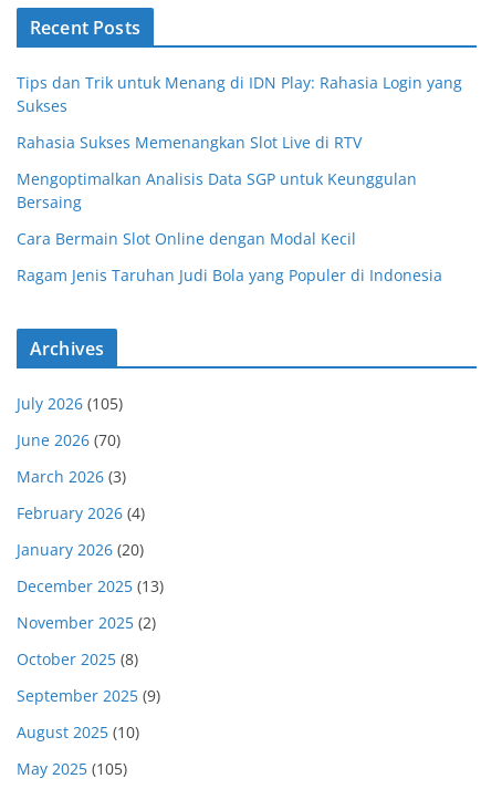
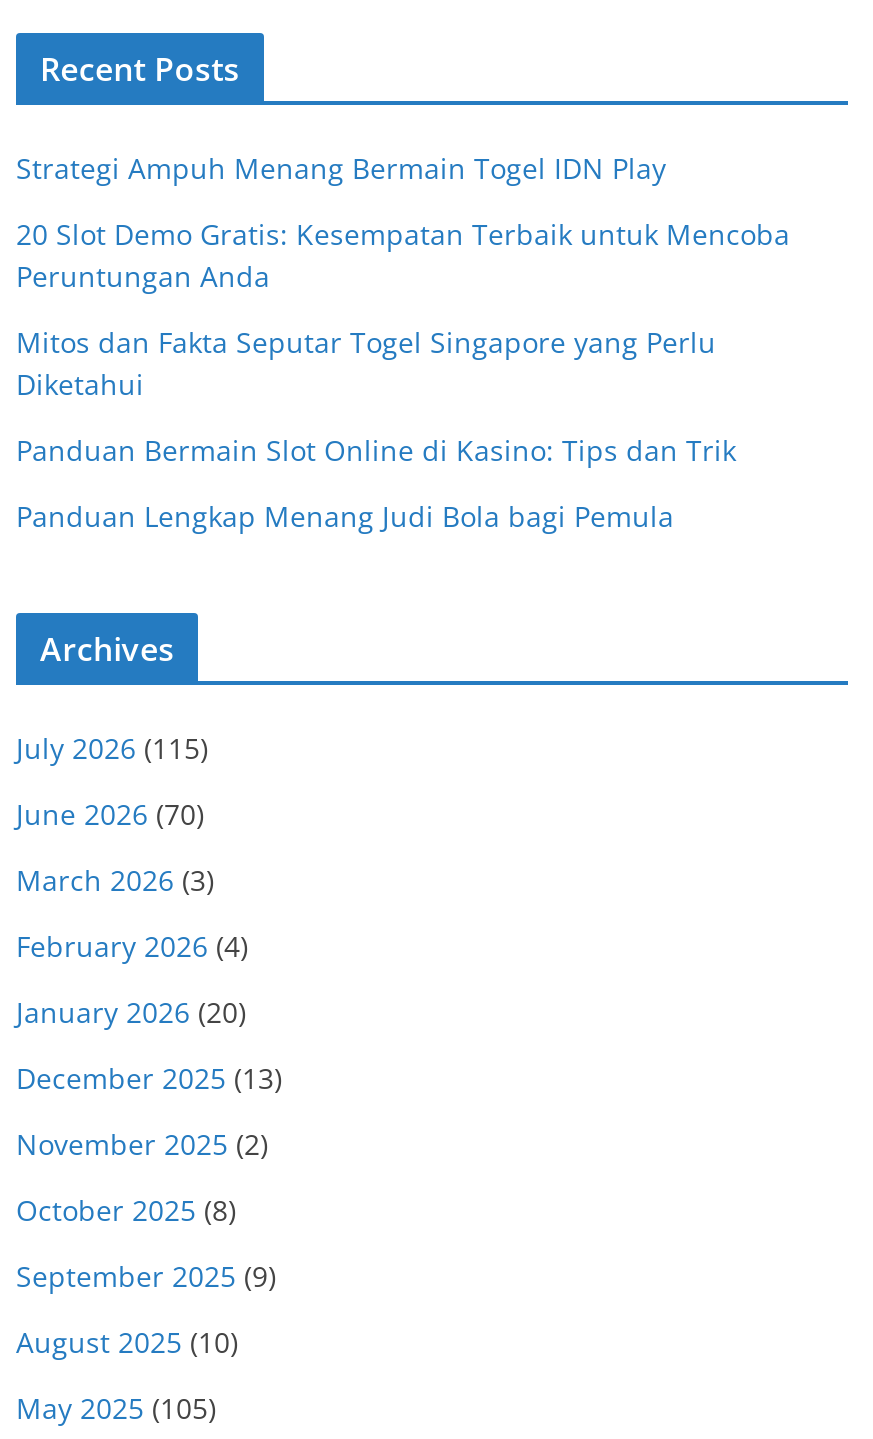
[17,72,462,116] Tips dan Trik untuk Menang di IDN Play: Rahasia Login yang | Sukses -> [16,149,666,187] Strategi Ampuh Menang Bermain Togel IDN Play
[17,132,362,153] Rahasia Sukses Memenangkan Slot Live di RTV -> [16,215,790,295] 20 Slot Demo Gratis: Kesempatan Terbaik untuk Mencoba | Peruntungan Anda
[17,168,417,212] Mengoptimalkan Analisis Data SGP untuk Keunggulan | Bersaing -> [16,323,716,403] Mitos dan Fakta Seputar Togel Singapore yang Perlu | Diketahui
[17,228,356,249] Cara Bermain Slot Online dengan Modal Kecil -> [16,431,736,469] Panduan Bermain Slot Online di Kasino: Tips dan Trik
[17,264,442,286] Ragam Jenis Taruhan Judi Bola yang Populer di Indonesia -> [16,497,674,535] Panduan Lengkap Menang Judi Bola bagi Pemula
[17,393,123,414] July 2026 (105) -> [16,729,208,767] July 2026 (115)

